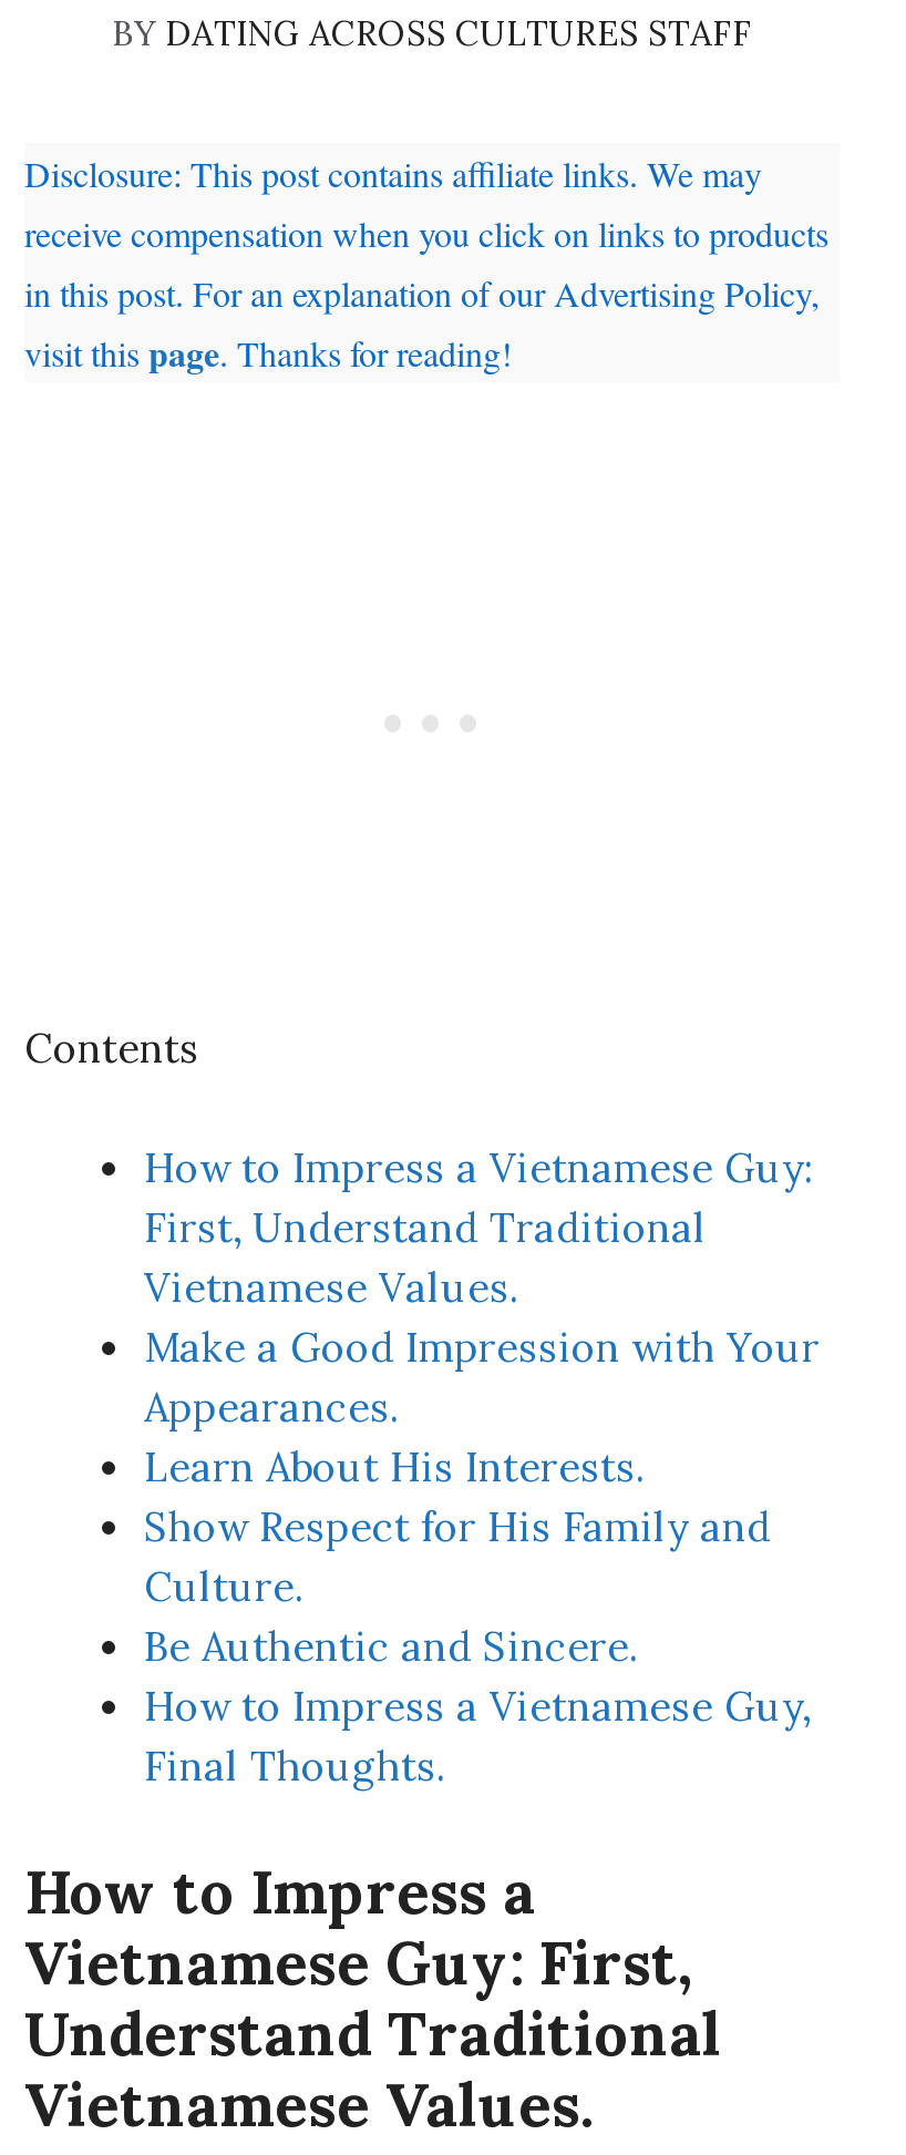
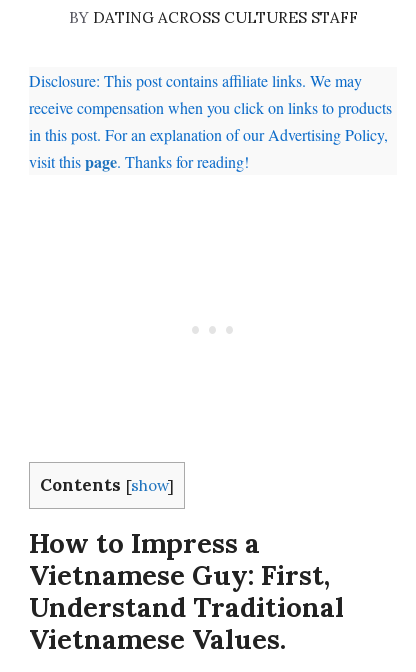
[24,1021,820,1790] Contents | How to Impress a Vietnamese Guy: | First, Understand Traditional | Vietnamese Values. | Make a Good Impression with Your | Appearances. | Learn About His Interests. | Show Respect for His Family and | Culture. | Be Authentic and Sincere. | How to Impress a Vietnamese Guy, | Final Thoughts. -> [40,474,174,496] Contents [show]

